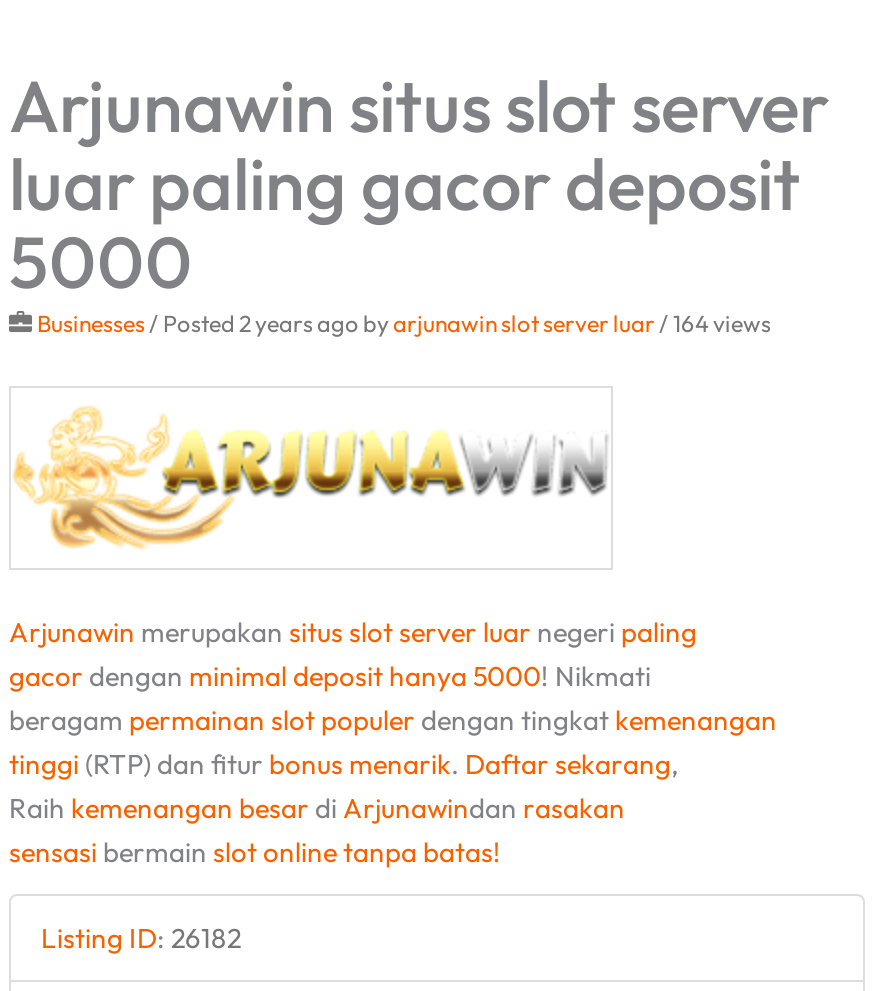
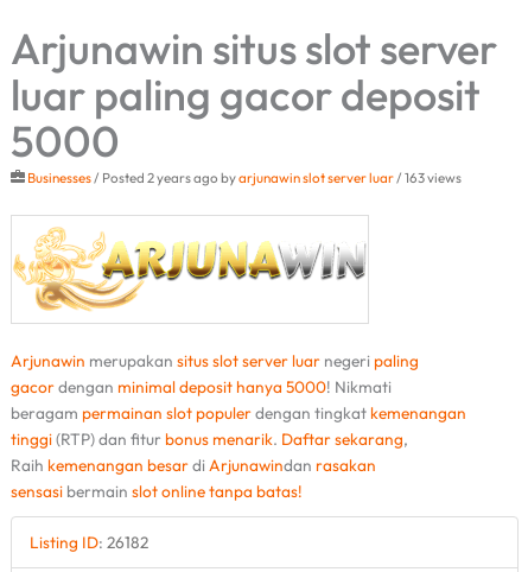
[37,309,771,339] Businesses / Posted 2 years ago by arjunawin slot server luar / 164 views -> [27,169,462,187] Businesses / Posted 2 years ago by arjunawin slot server luar / 163 views

